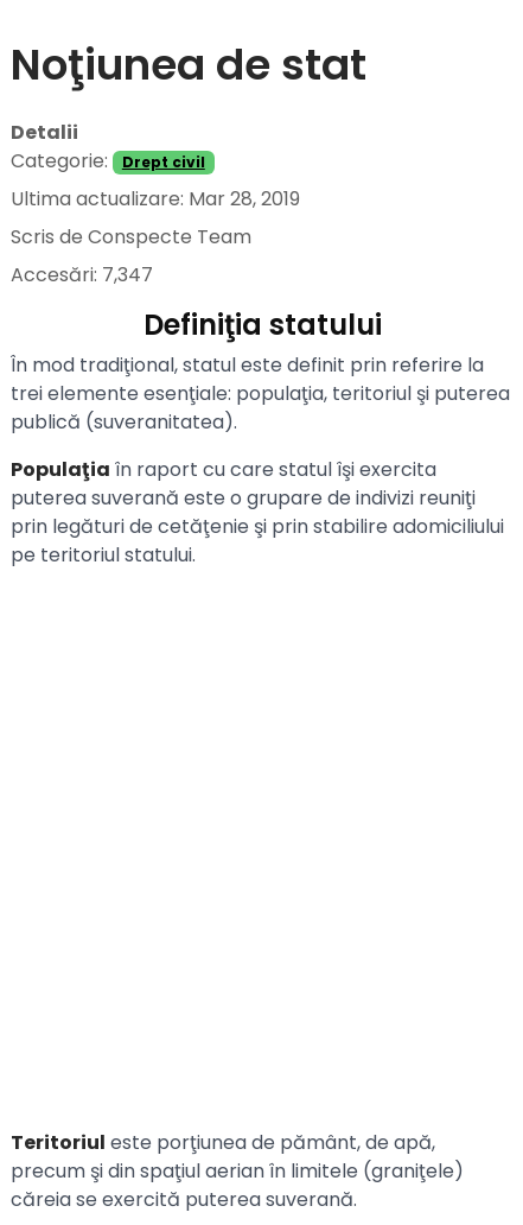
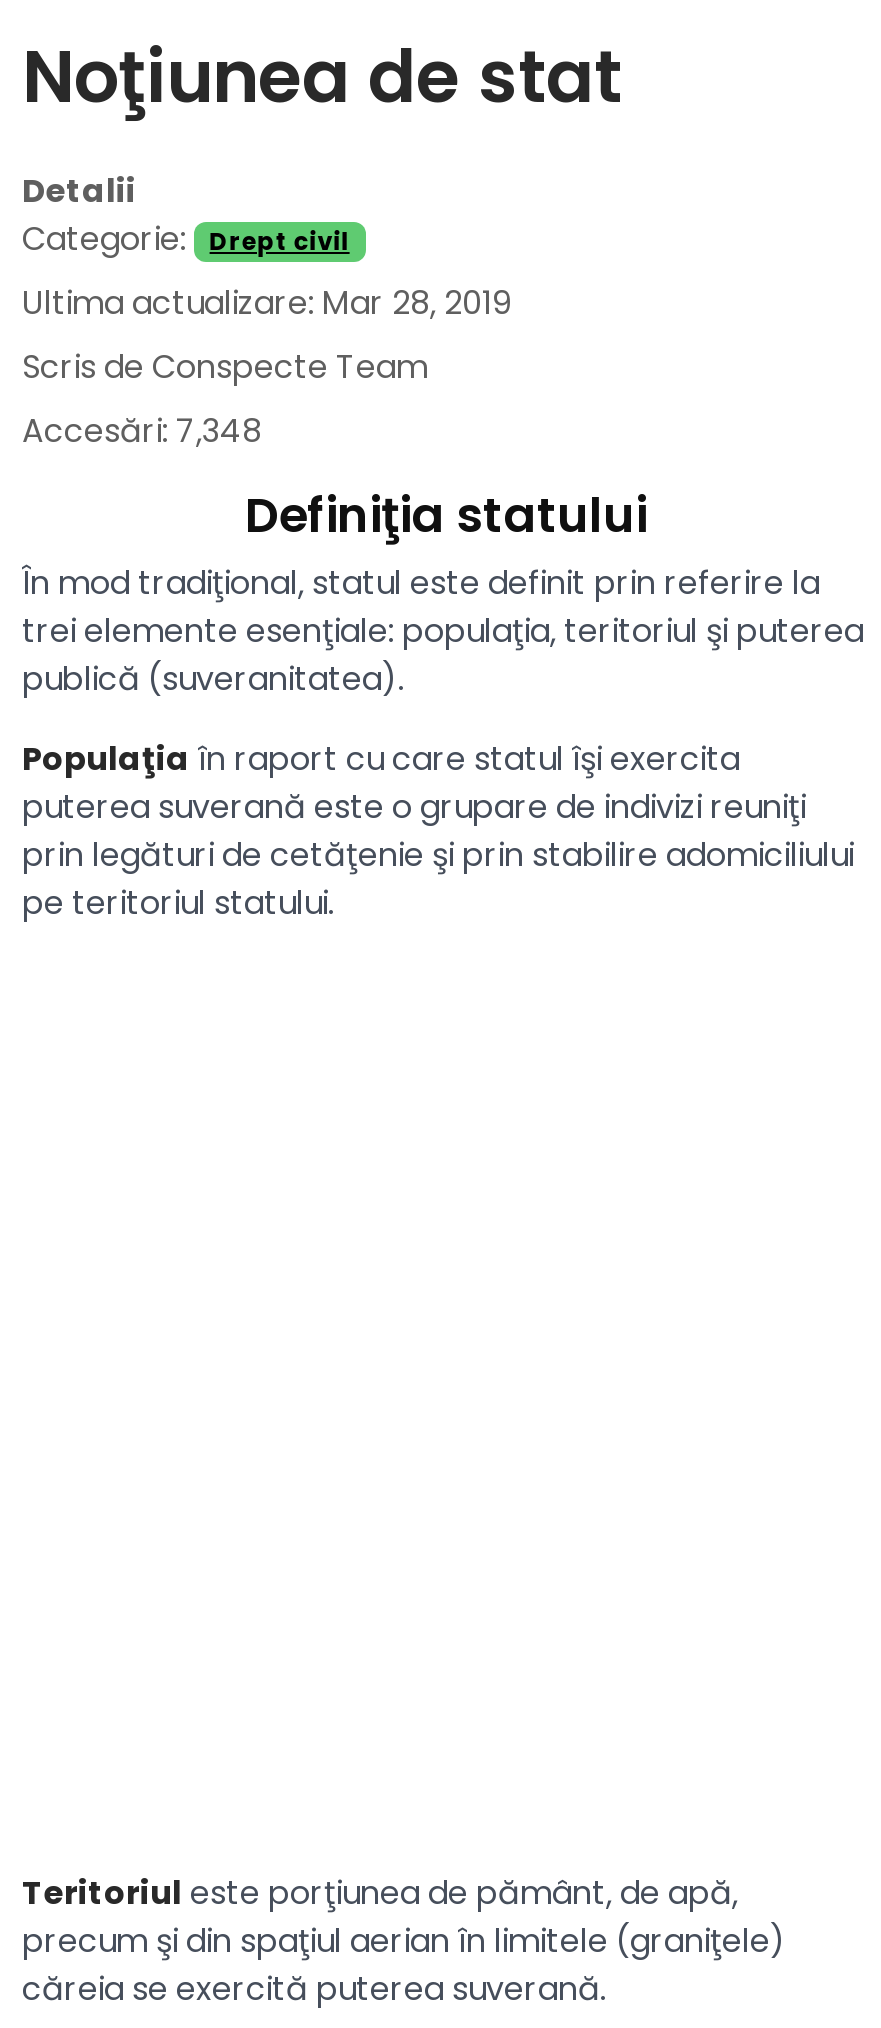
[11,261,153,288] Accesări: 7,347 -> [22,408,262,454] Accesări: 7,348

